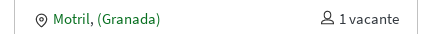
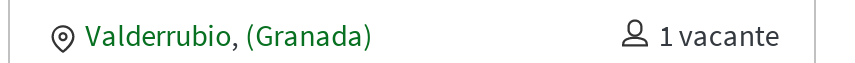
[53,9,161,28] Motril, (Granada) -> [85,16,373,54] Valderrubio, (Granada)

